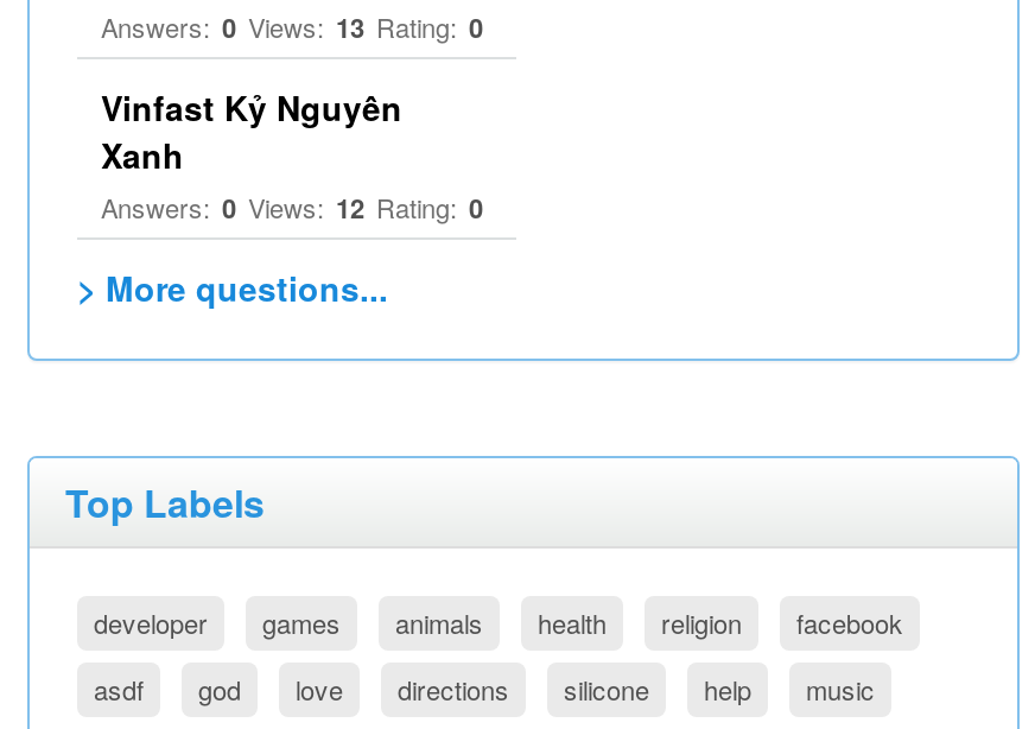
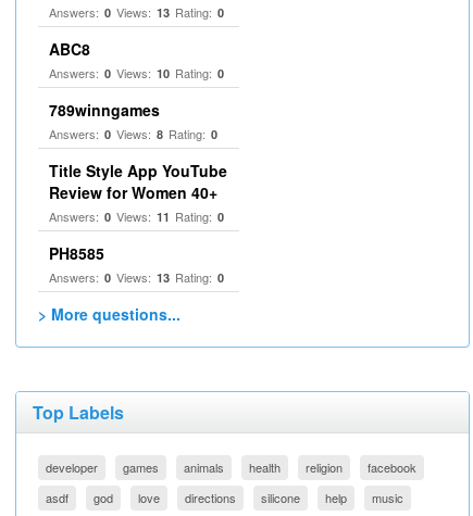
[101,83,483,226] Vinfast Kỷ Nguyên | Xanh | Answers: 0 Views: 12 Rating: 0 -> [49,38,227,286] ABC8 | Answers: 0 Views: 10 Rating: 0 | 789winngames | Answers: 0 Views: 8 Rating: 0 | Title Style App YouTube | Review for Women 40+ | Answers: 0 Views: 11 Rating: 0 | PH8585 | Answers: 0 Views: 13 Rating: 0

